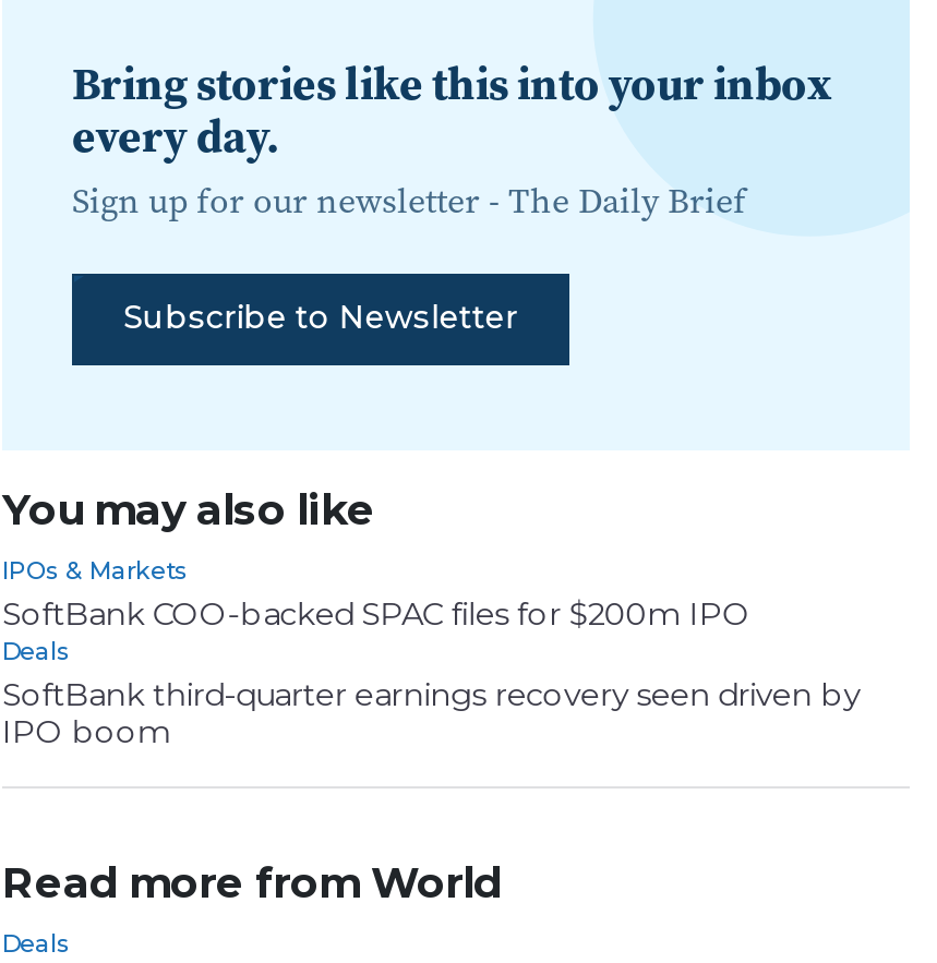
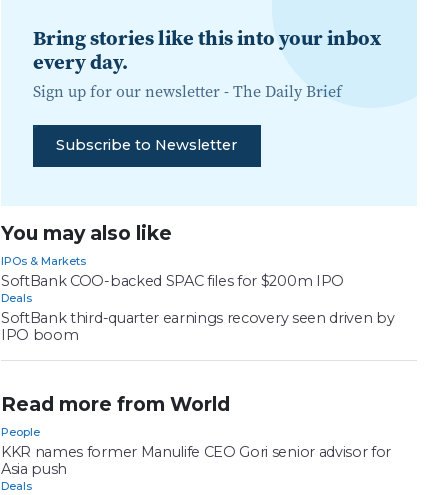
none -> [1,425,391,478] People | KKR names former Manulife CEO Gori senior advisor for | Asia push

